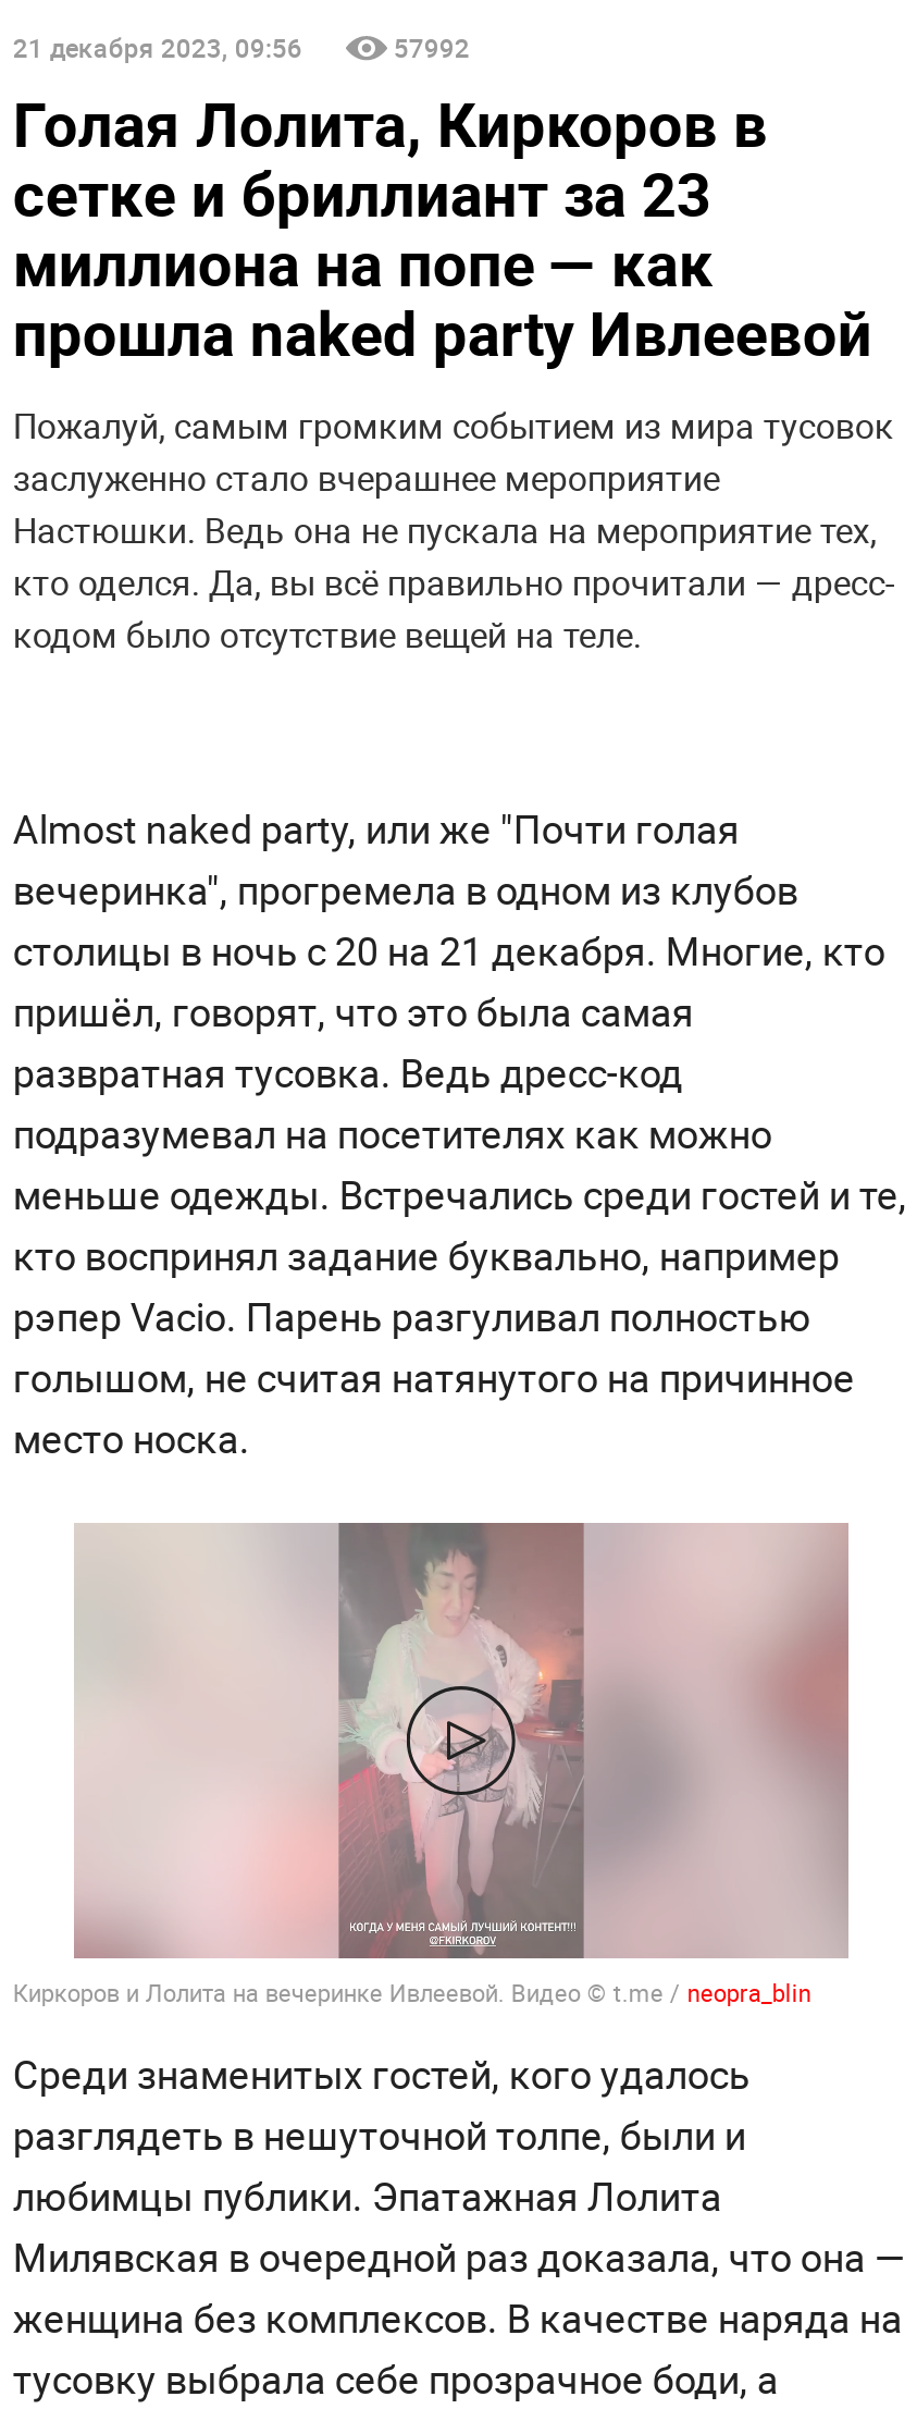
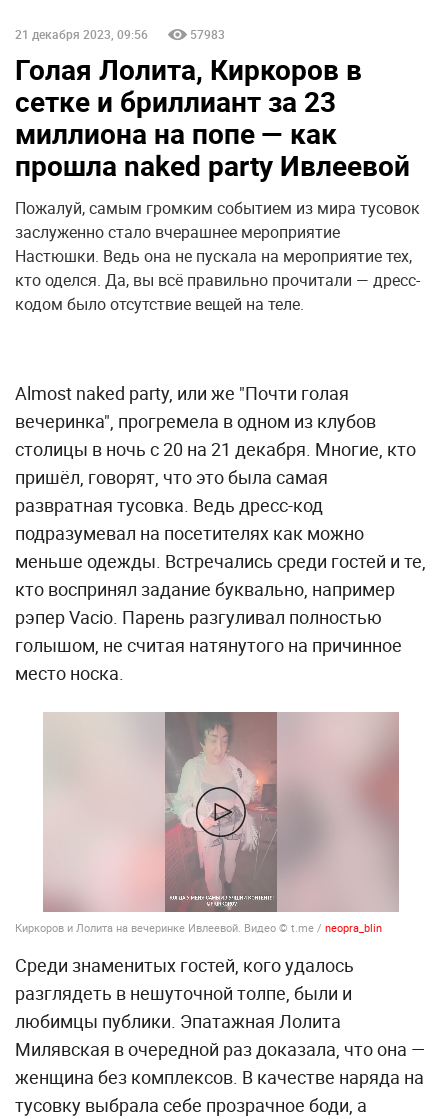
[394,29,470,64] 57992 -> [190,26,225,42] 57983

